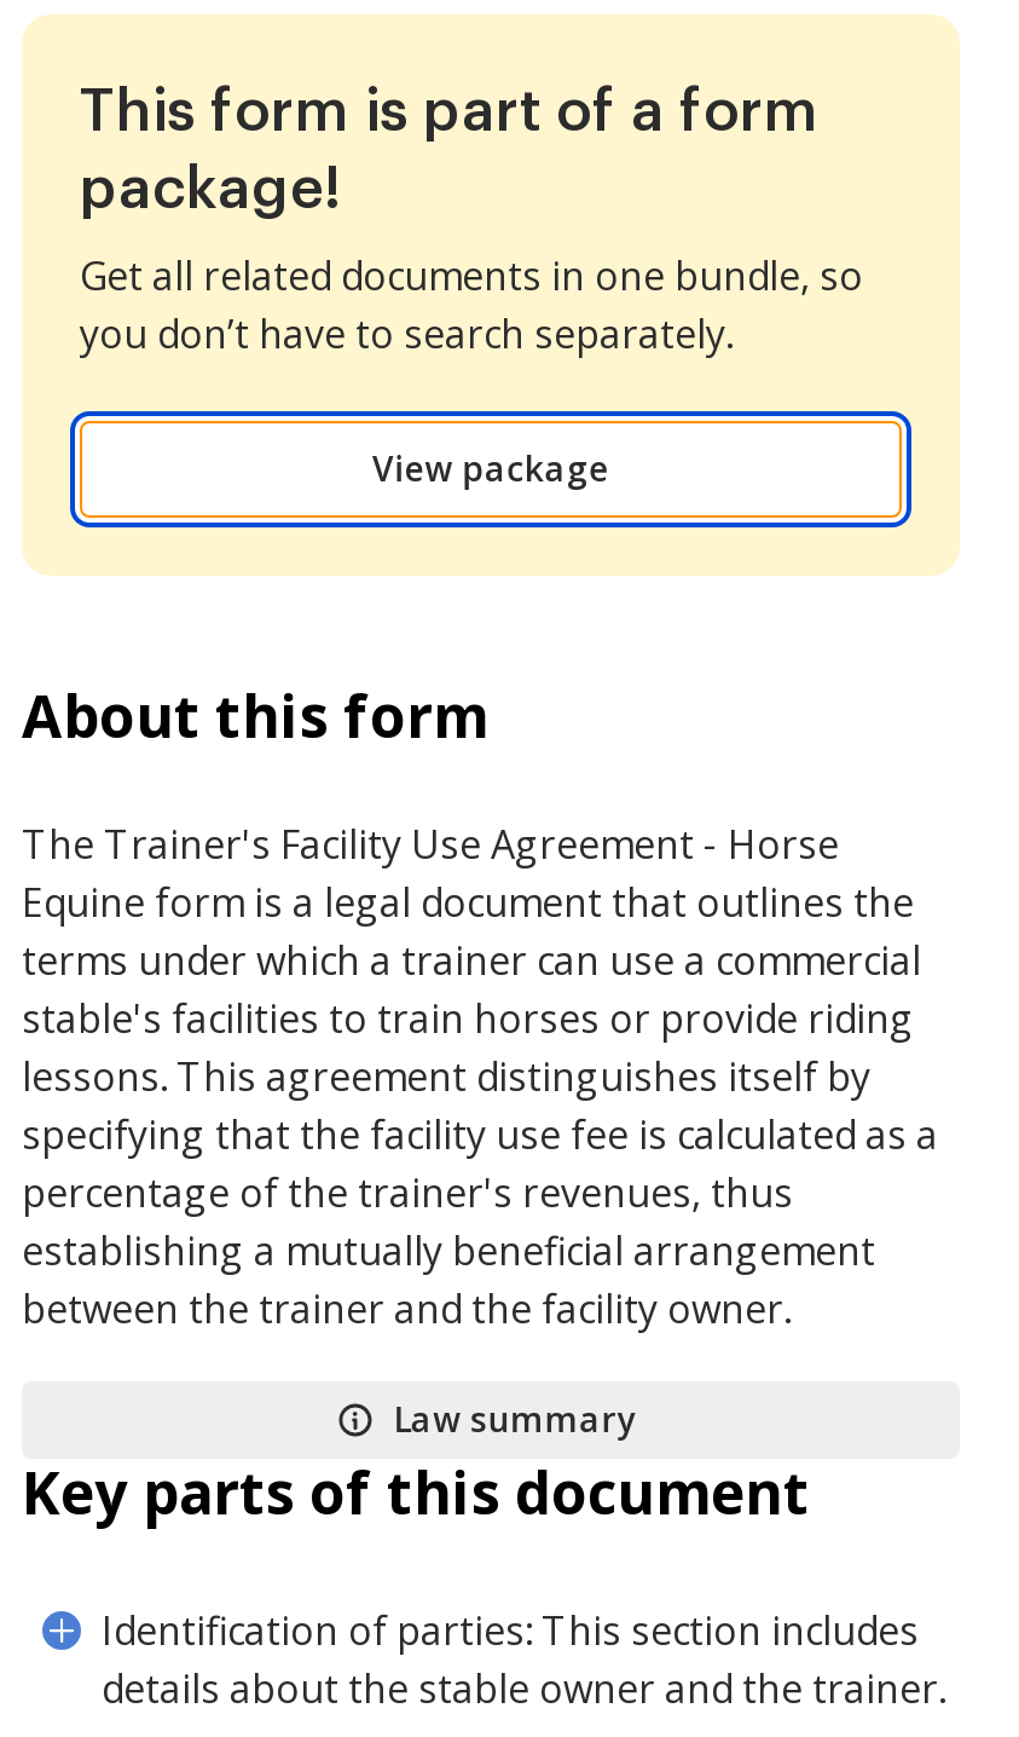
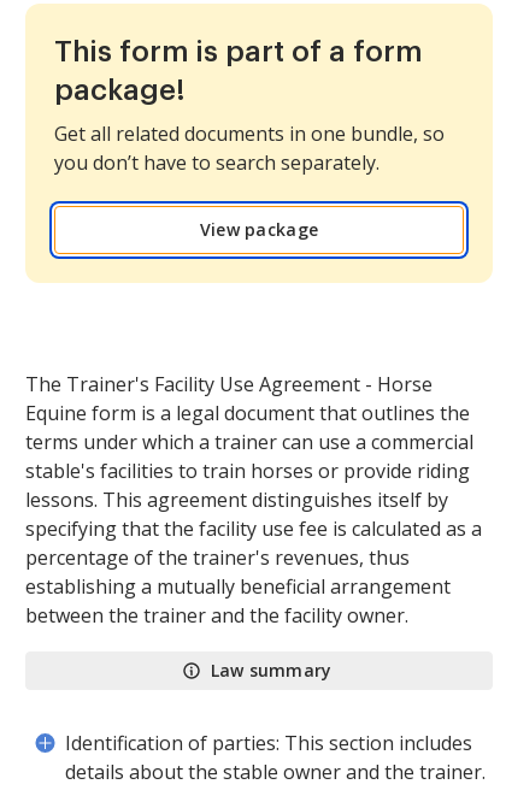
[22,675,488,755] About this form -> none
[22,1452,810,1531] Key parts of this document -> none

